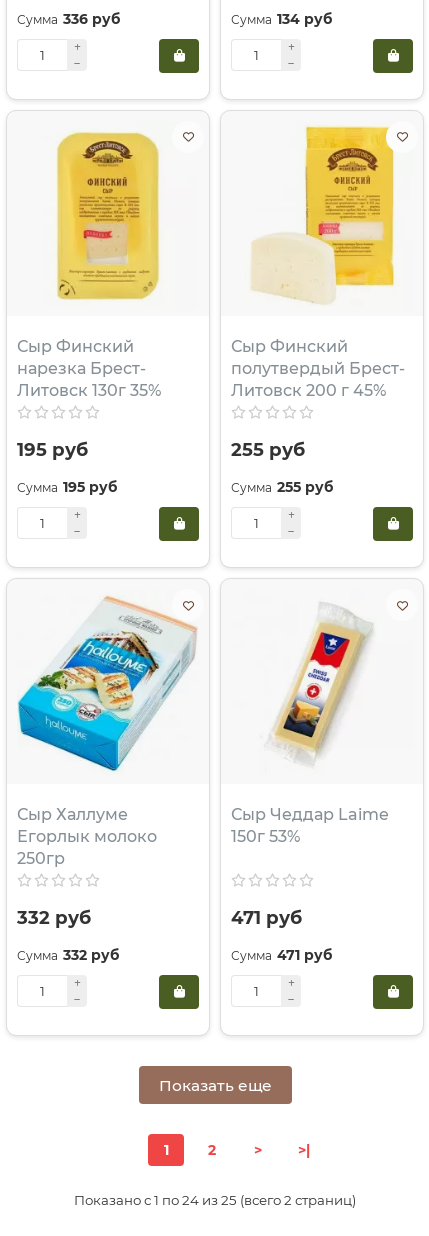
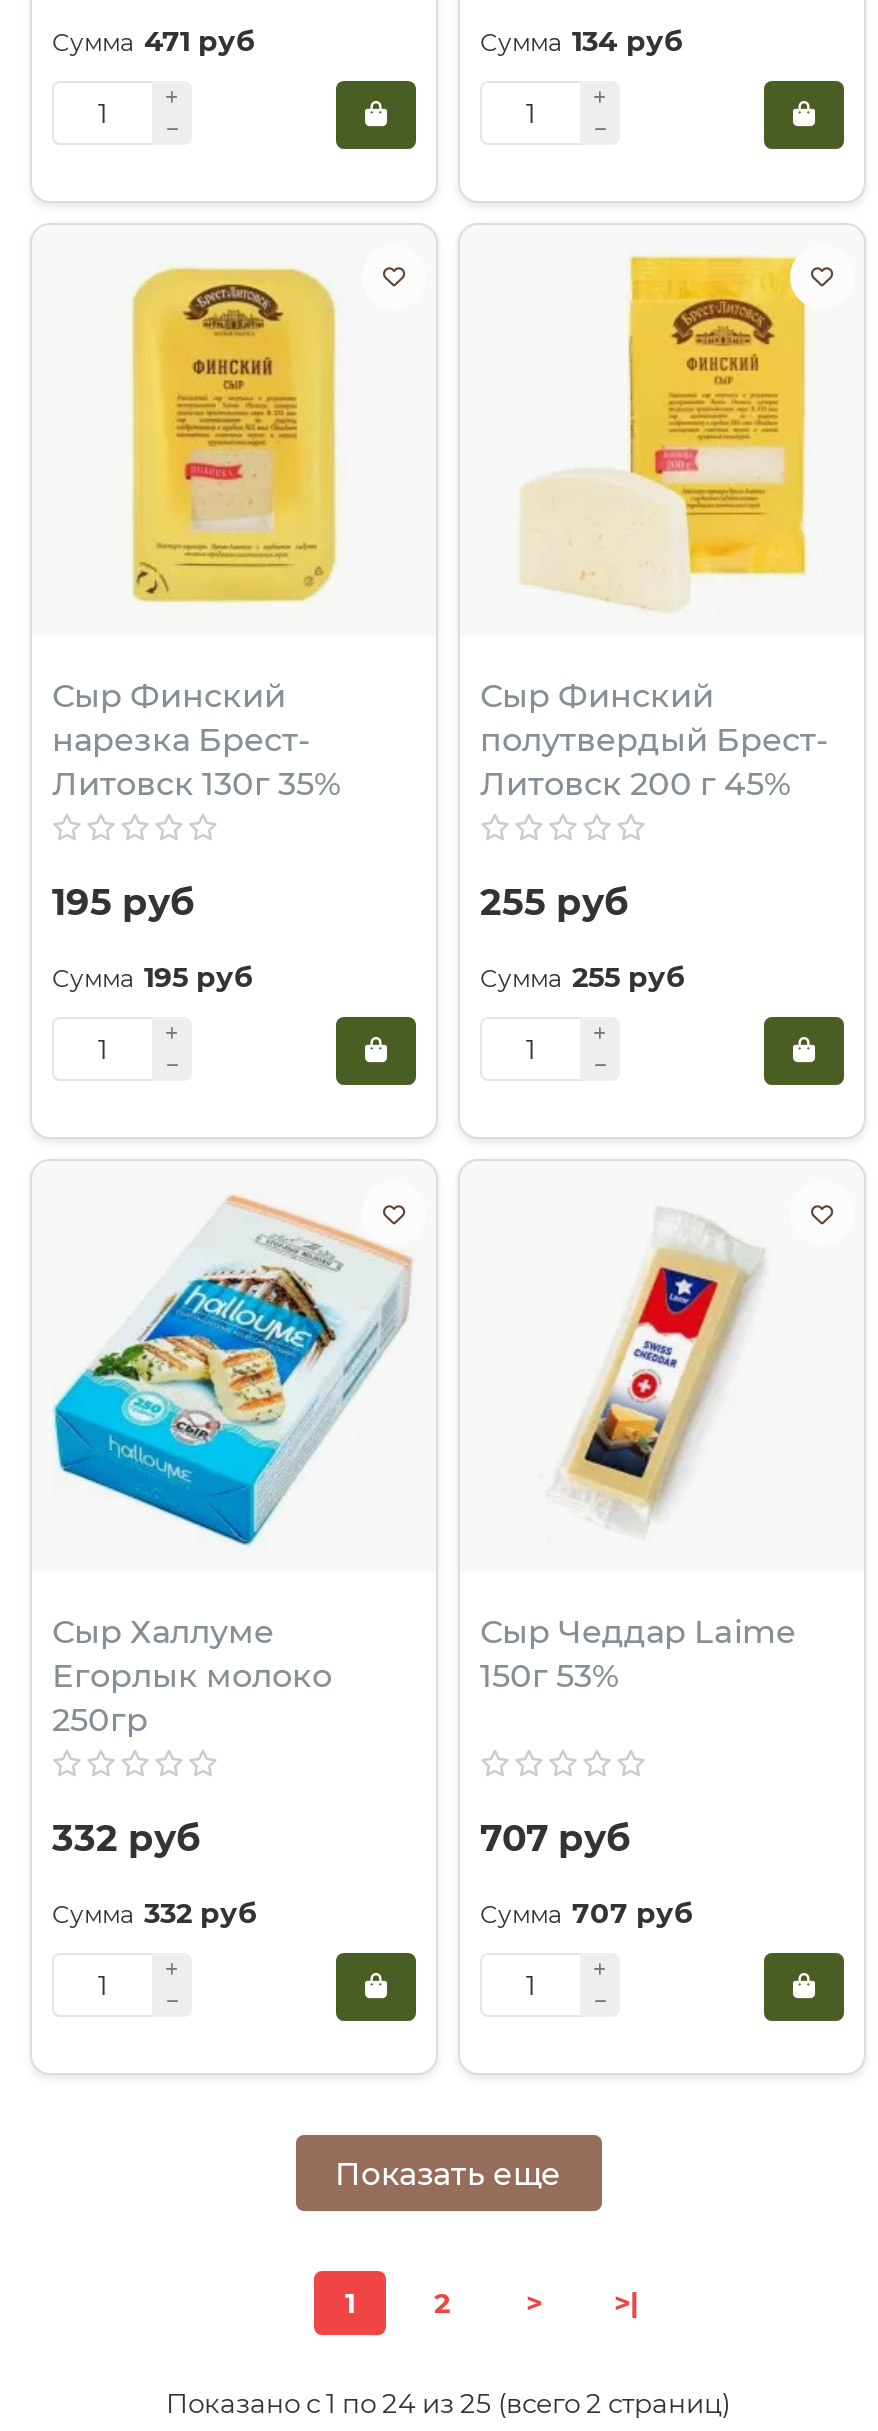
[63,10,120,28] 336 руб -> [144,23,254,59] 471 руб
[231,906,302,929] 471 руб -> [480,1816,630,1862] 707 руб
[277,946,332,964] 471 руб -> [572,1896,692,1932] 707 руб

